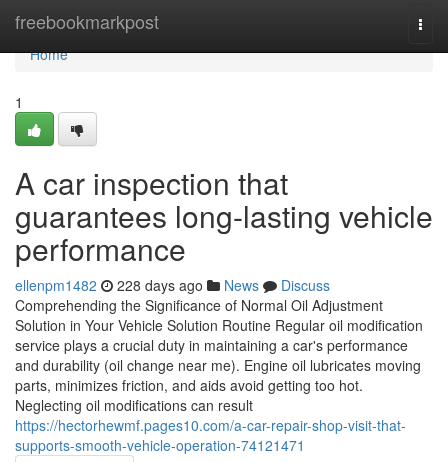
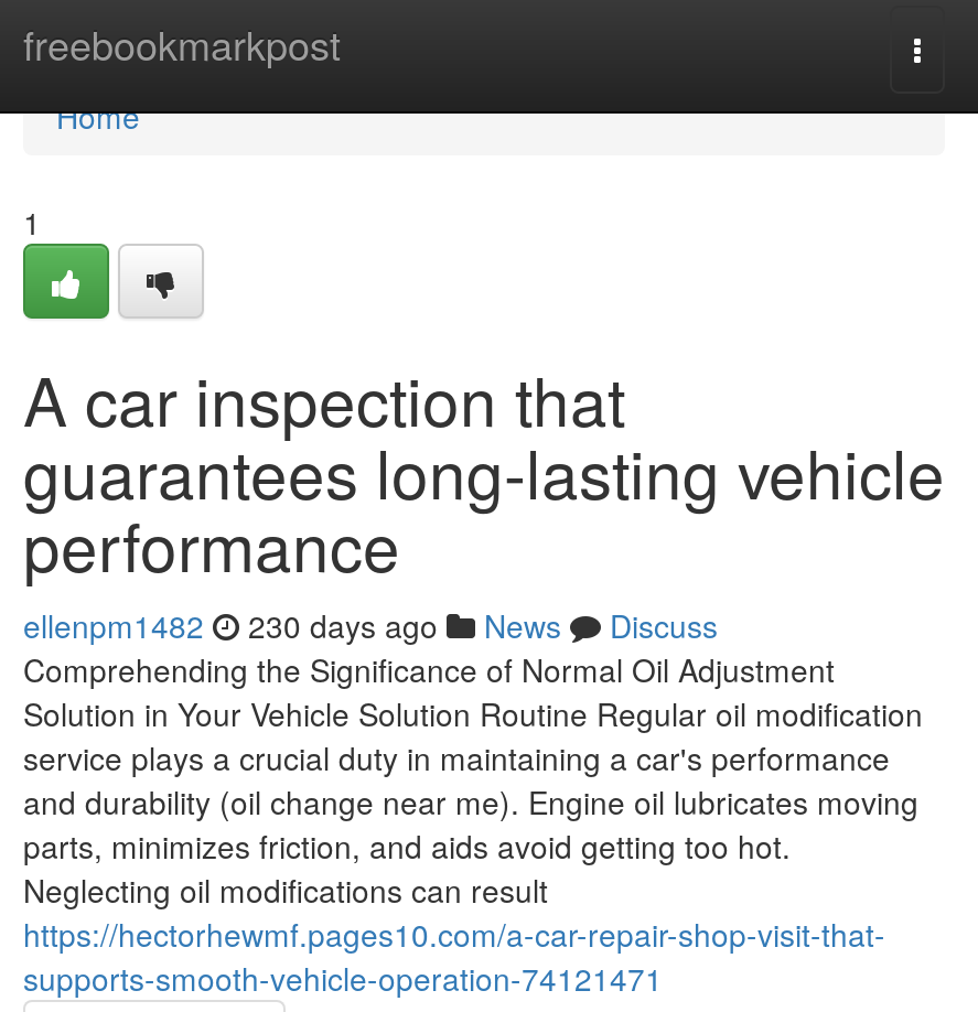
[15,275,330,295] ellenpm1482 228 days ago News Discuss -> [23,603,718,647] ellenpm1482 230 days ago News Discuss

